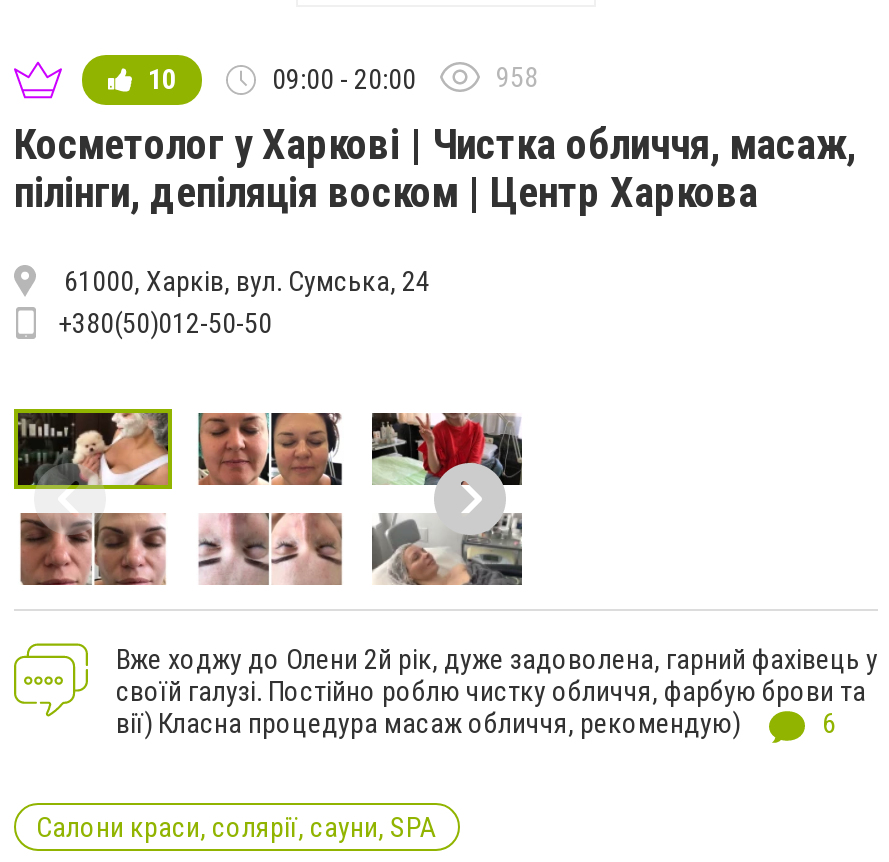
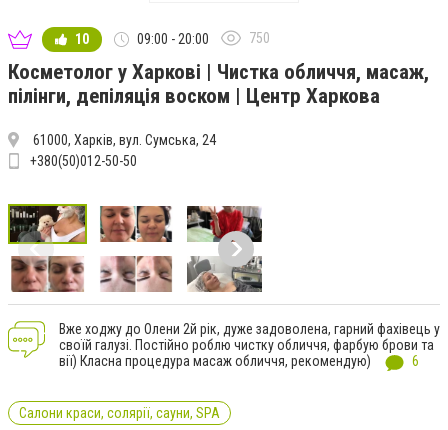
[496,61,538,93] 958 -> [249,30,270,46] 750

